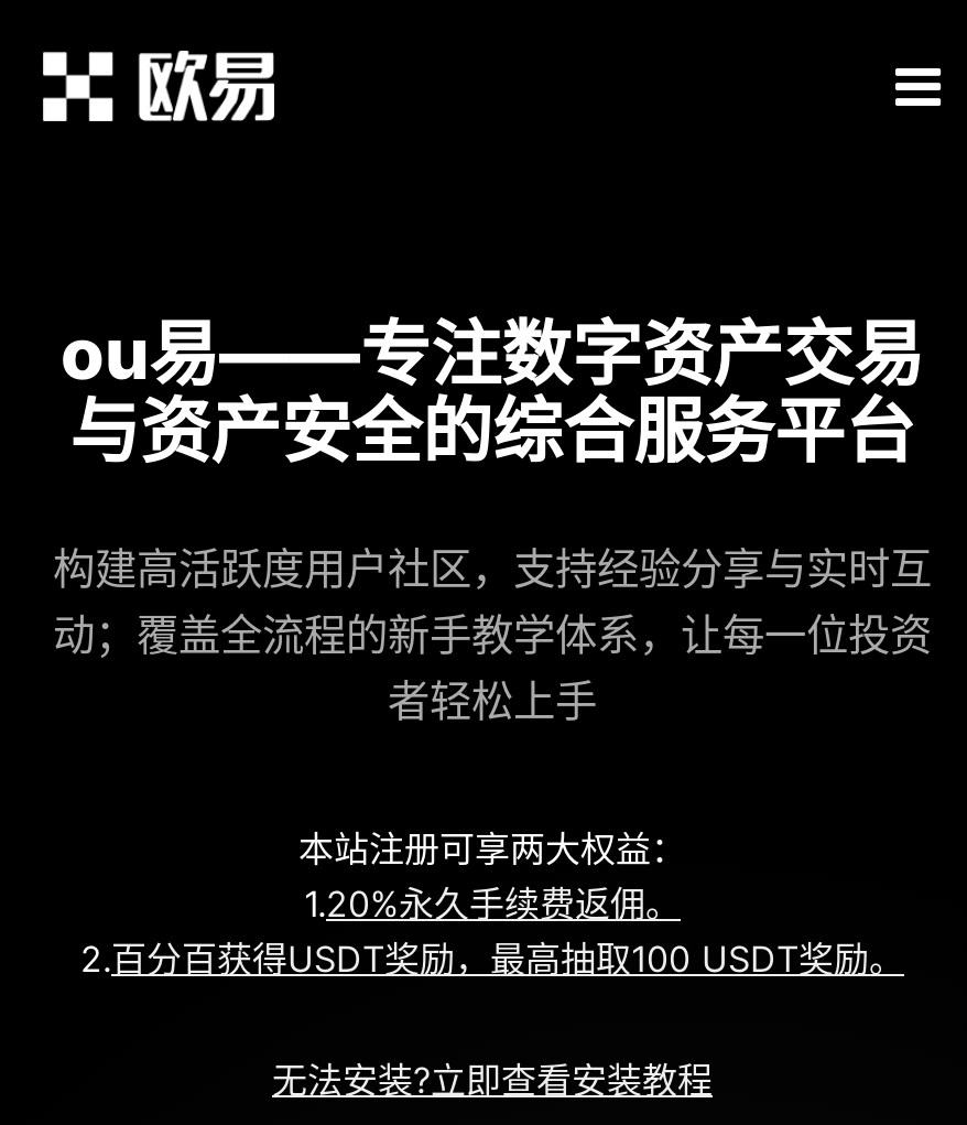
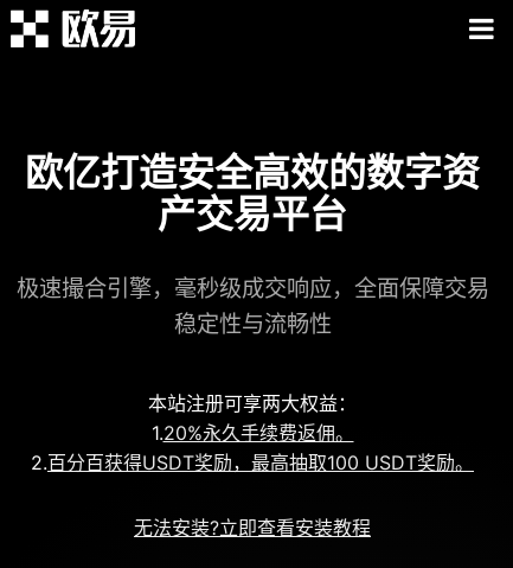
[61,311,924,474] ou易——专注数字资产交易 | 与资产安全的综合服务平台 -> [25,149,480,237] 欧亿打造安全高效的数字资 | 产交易平台
[53,542,932,727] 构建高活跃度用户社区，支持经验分享与实时互 | 动；覆盖全流程的新手教学体系，让每一位投资 | 者轻松上手 -> [16,274,489,338] 极速撮合引擎，毫秒级成交响应，全面保障交易 | 稳定性与流畅性

